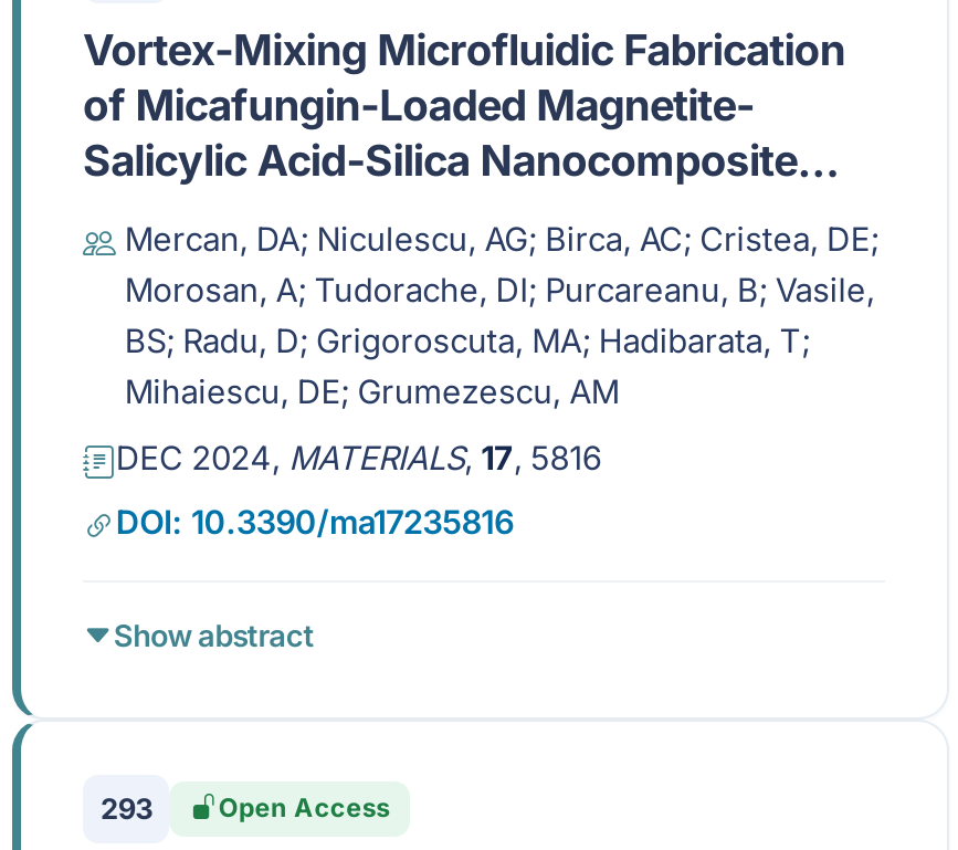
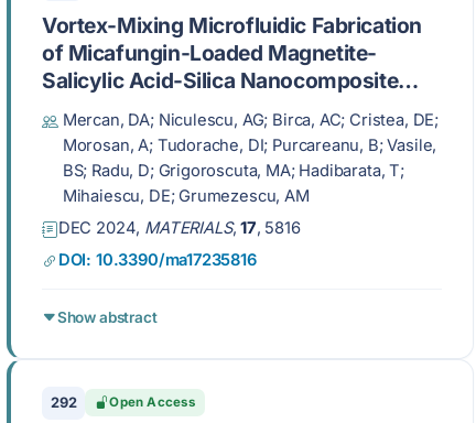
[101,792,152,825] 293 -> [51,395,77,411] 292

